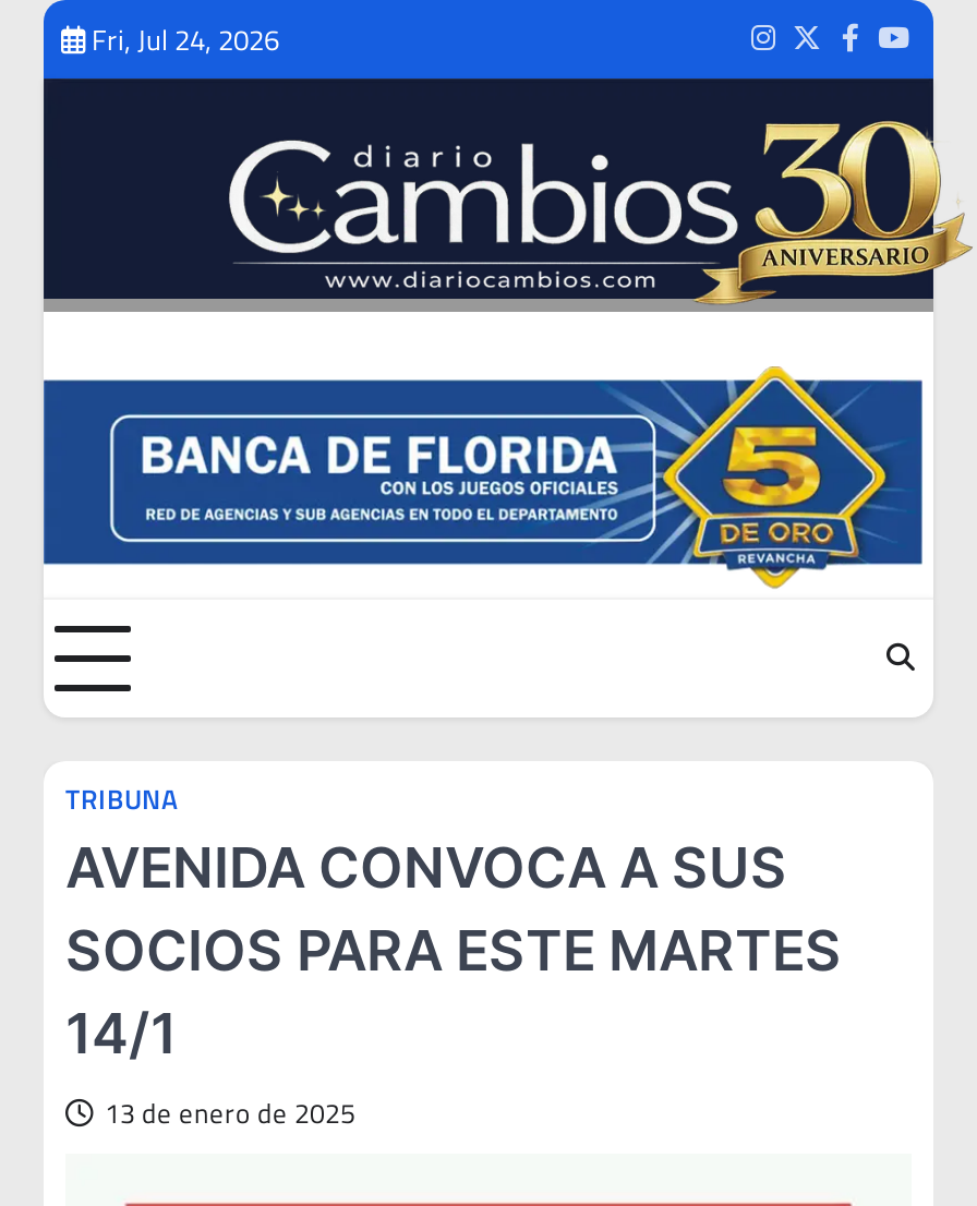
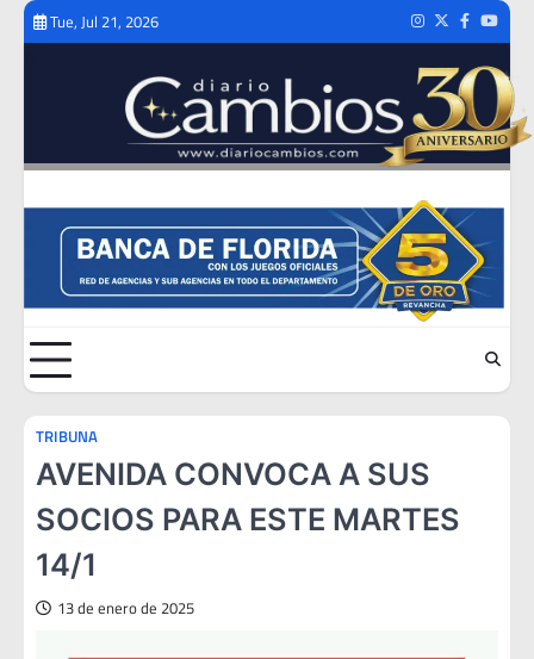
[92,16,279,60] Fri, Jul 24, 2026 -> [50,9,159,33] Tue, Jul 21, 2026

